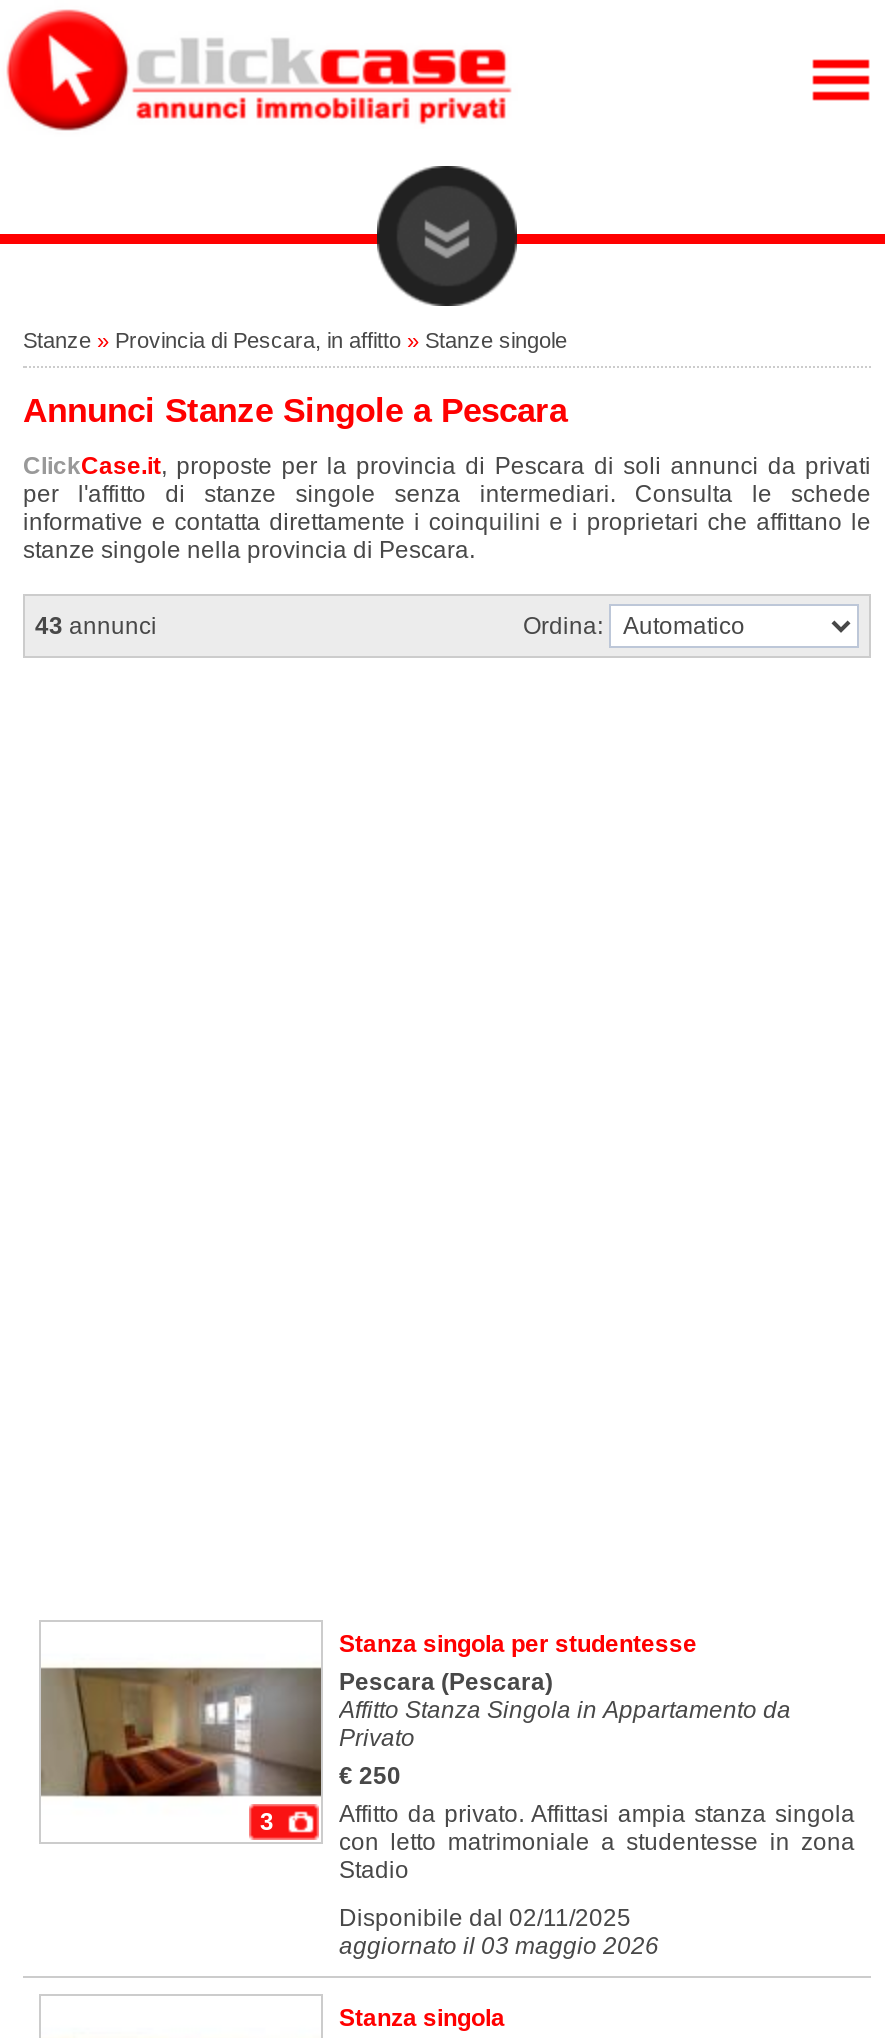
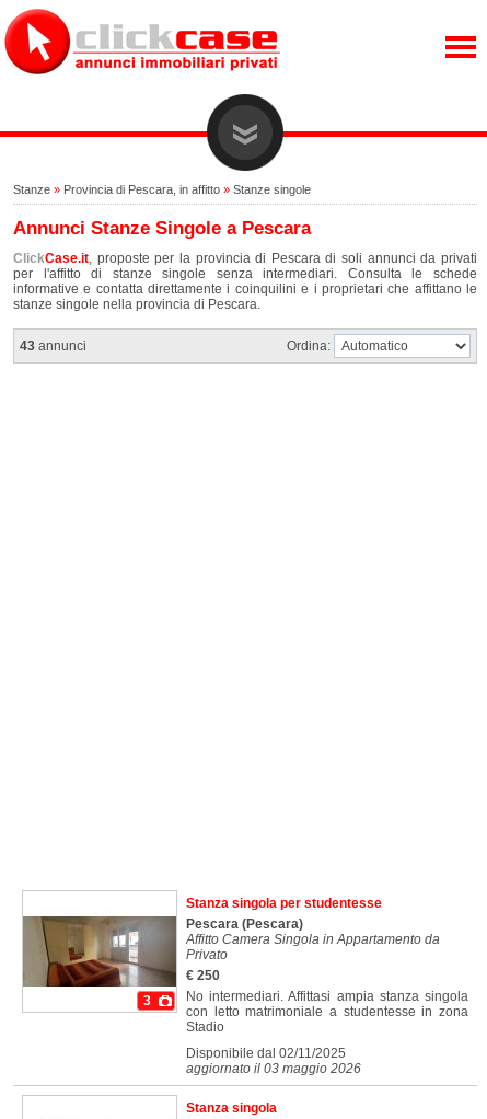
[339,1696,791,1724] Affitto Stanza Singola in Appartamento da -> [186,932,440,947] Affitto Camera Singola in Appartamento da
[339,1800,855,1828] Affitto da privato. Affittasi ampia stanza singola -> [186,989,468,1004] No intermediari. Affittasi ampia stanza singola

